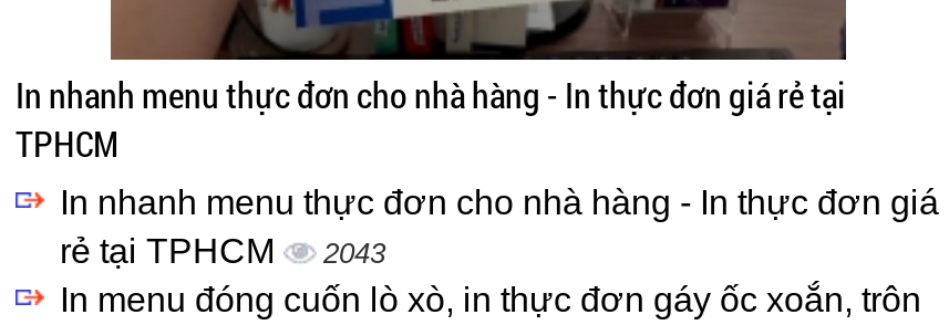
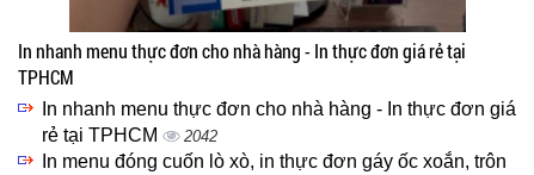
[60,232,385,270] rẻ tại TPHCM 2043 -> [42,125,217,145] rẻ tại TPHCM 2042

